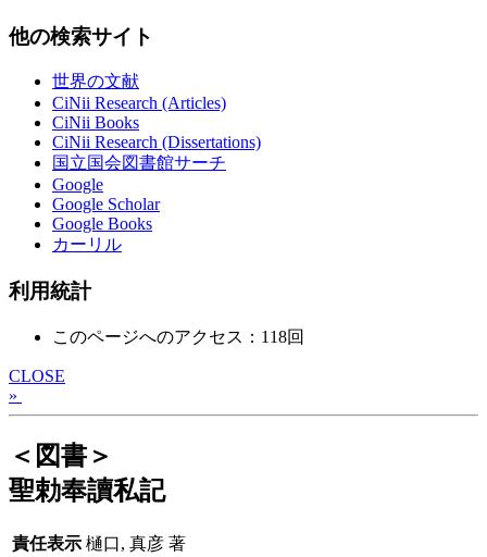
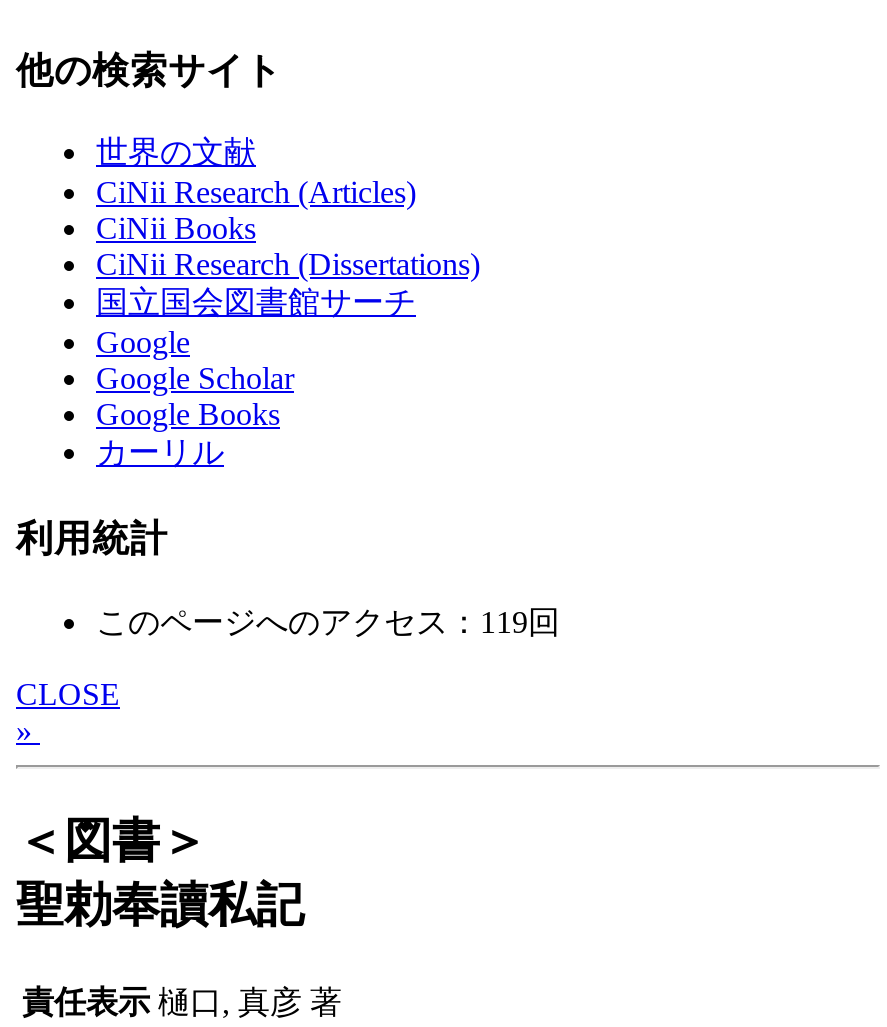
[52,327,304,346] このページへのアクセス：118回 -> [96,605,560,639] このページへのアクセス：119回

